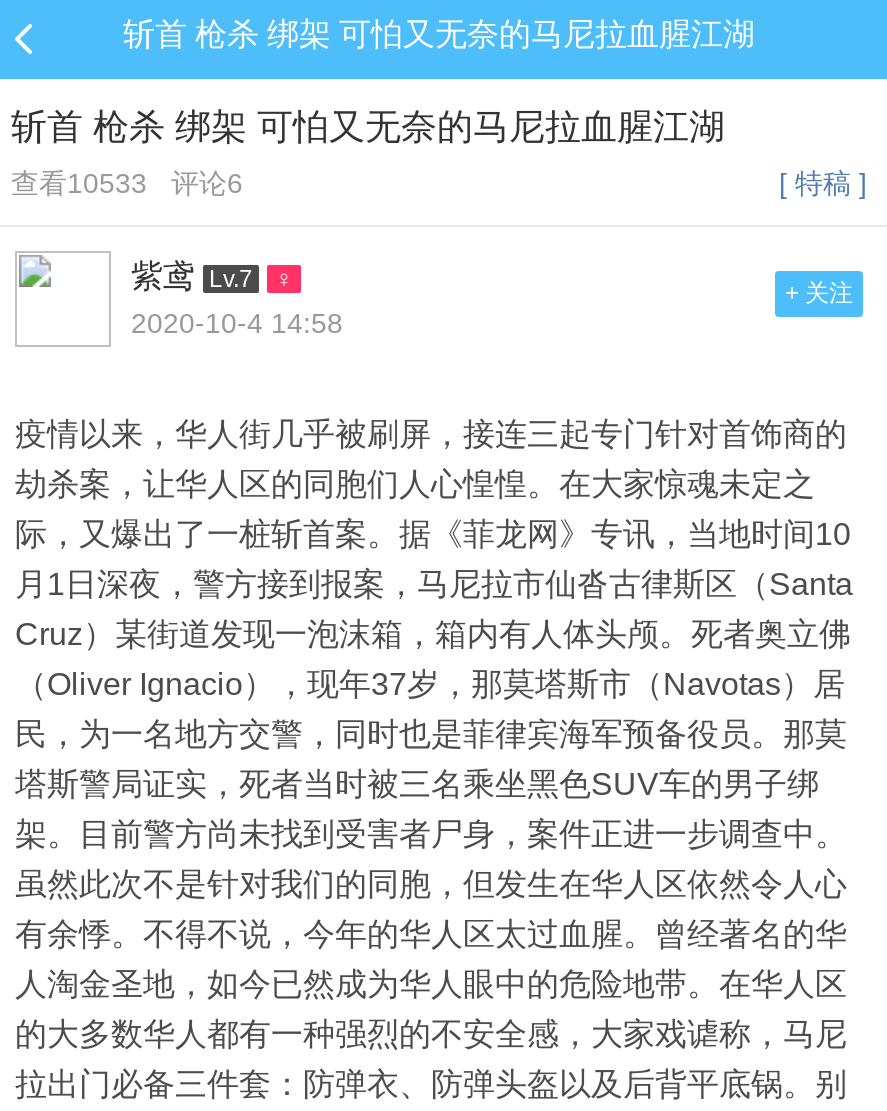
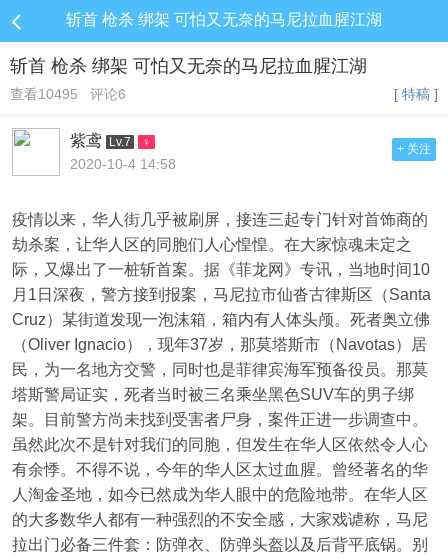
[11,167,243,199] 查看10533 评论6 -> [10,86,126,102] 查看10495 评论6

